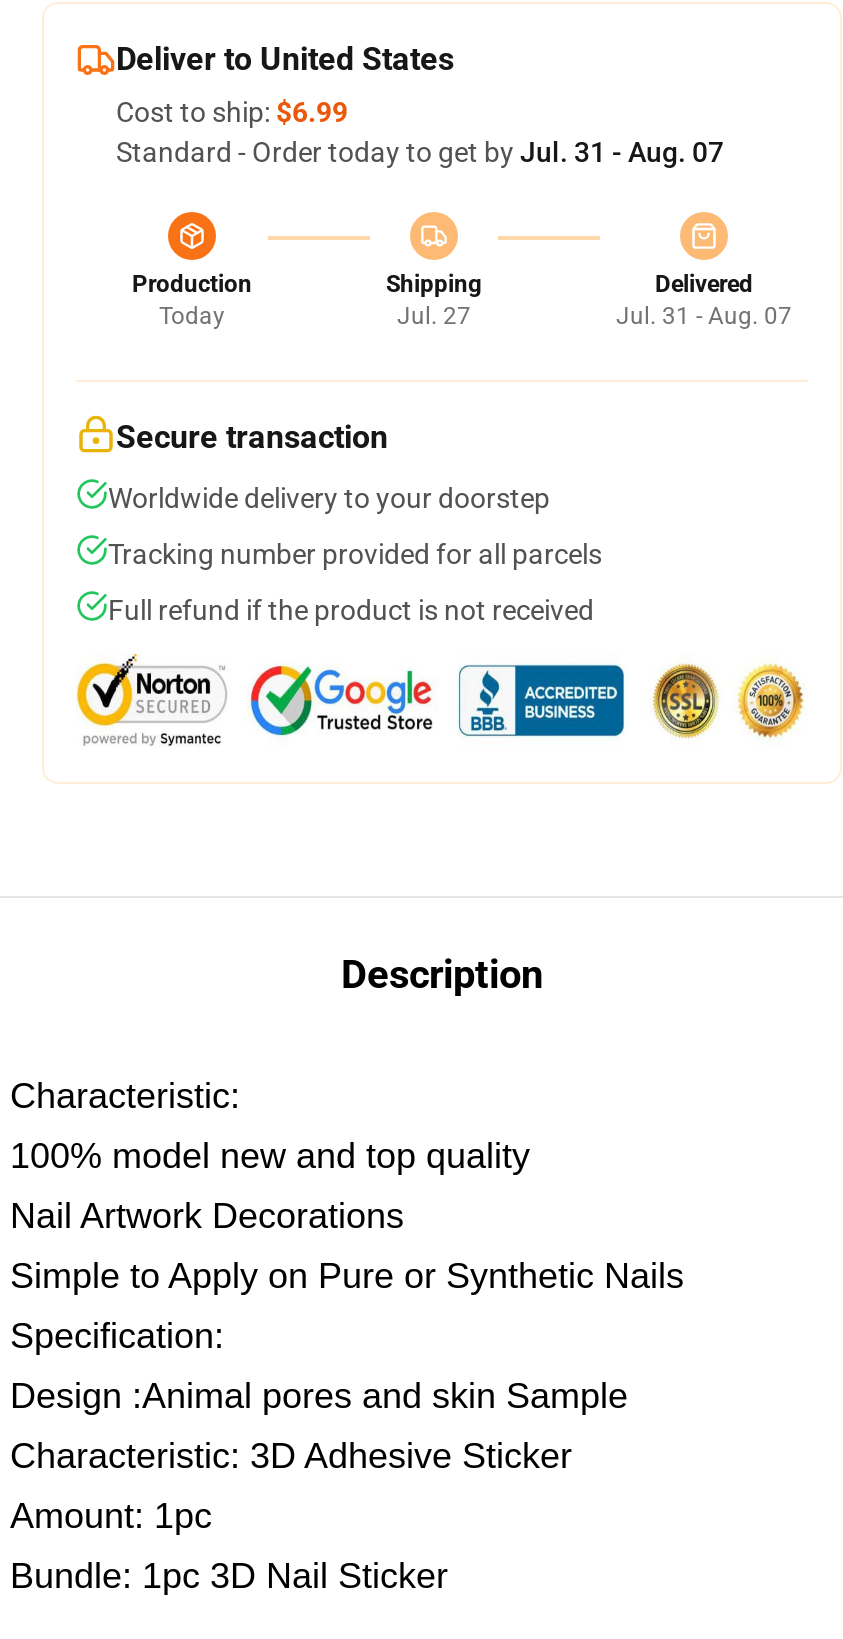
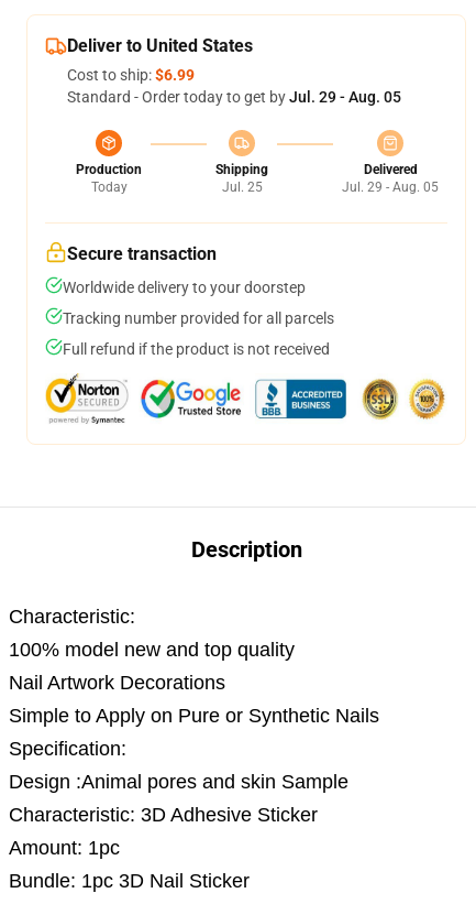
[116,136,724,168] Standard - Order today to get by Jul. 31 - Aug. 07 -> [67,88,401,106] Standard - Order today to get by Jul. 29 - Aug. 05
[397,302,471,330] Jul. 27 -> [222,179,262,195] Jul. 25
[616,302,792,330] Jul. 31 - Aug. 07 -> [342,179,439,195] Jul. 29 - Aug. 05

